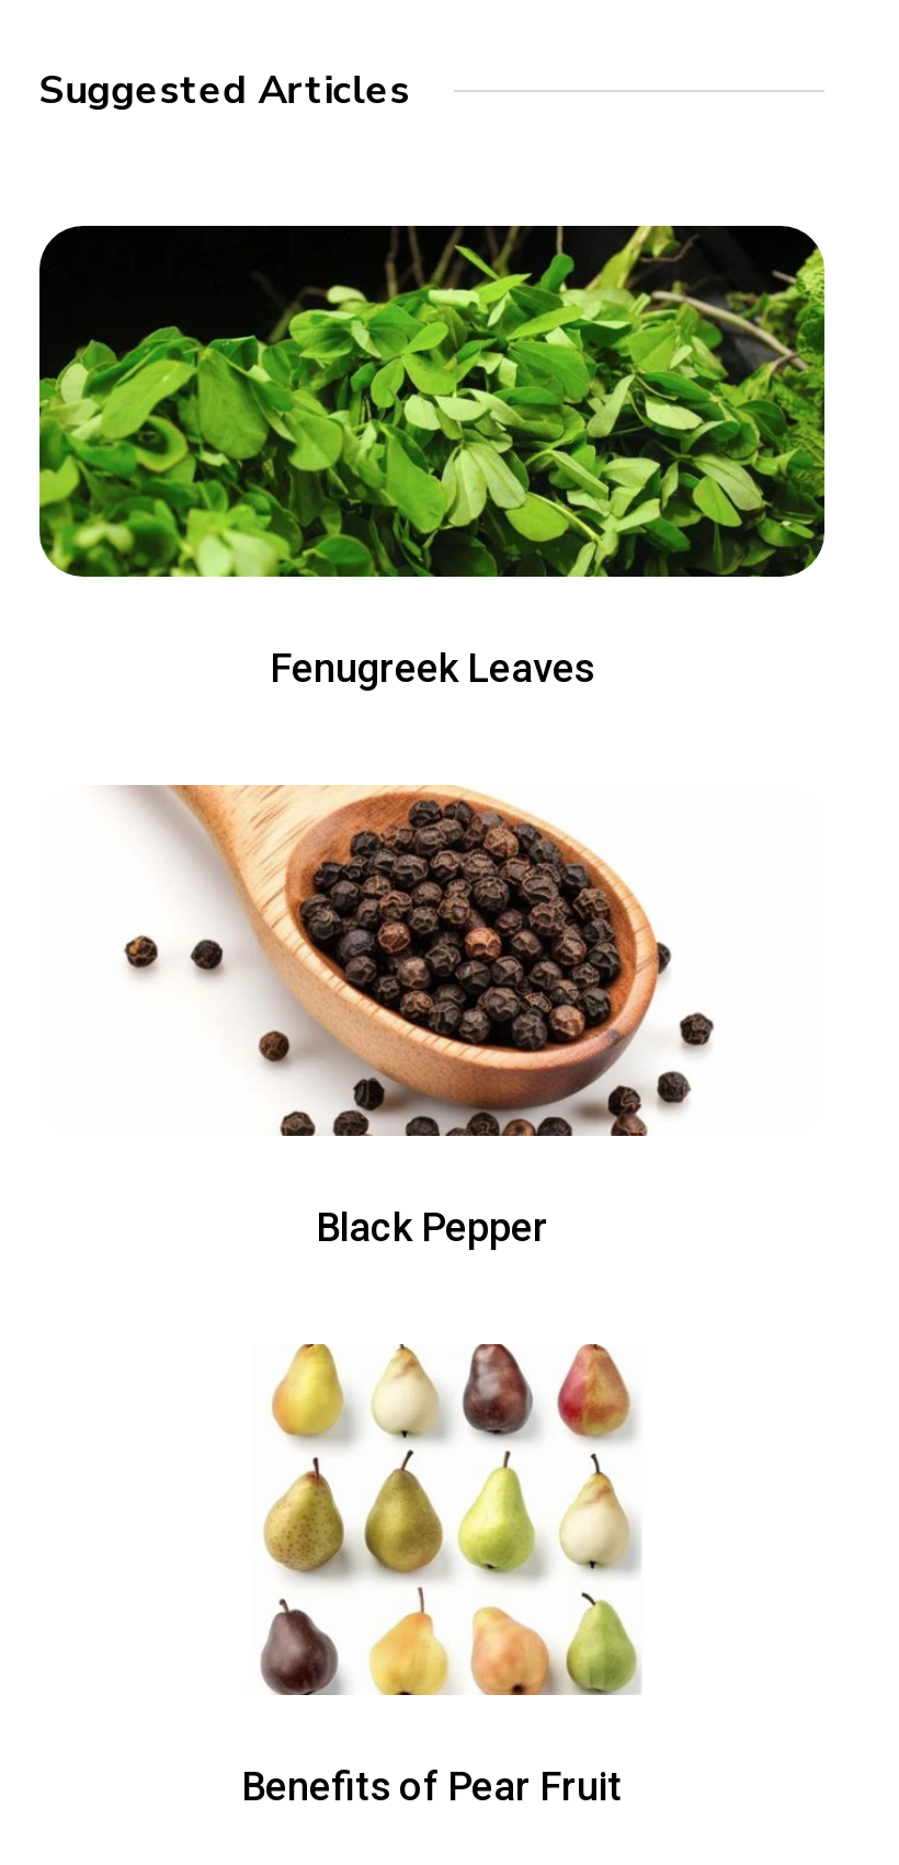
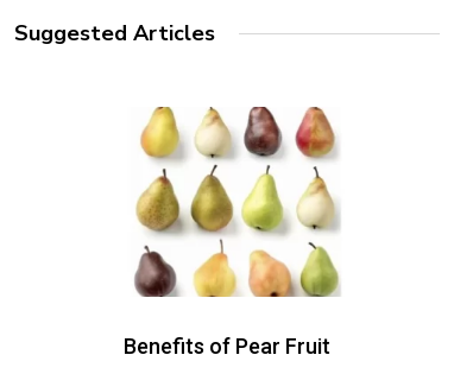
[37,223,827,691] [image] | Fenugreek Leaves -> none
[114,782,715,1250] [image] | Black Pepper -> none

